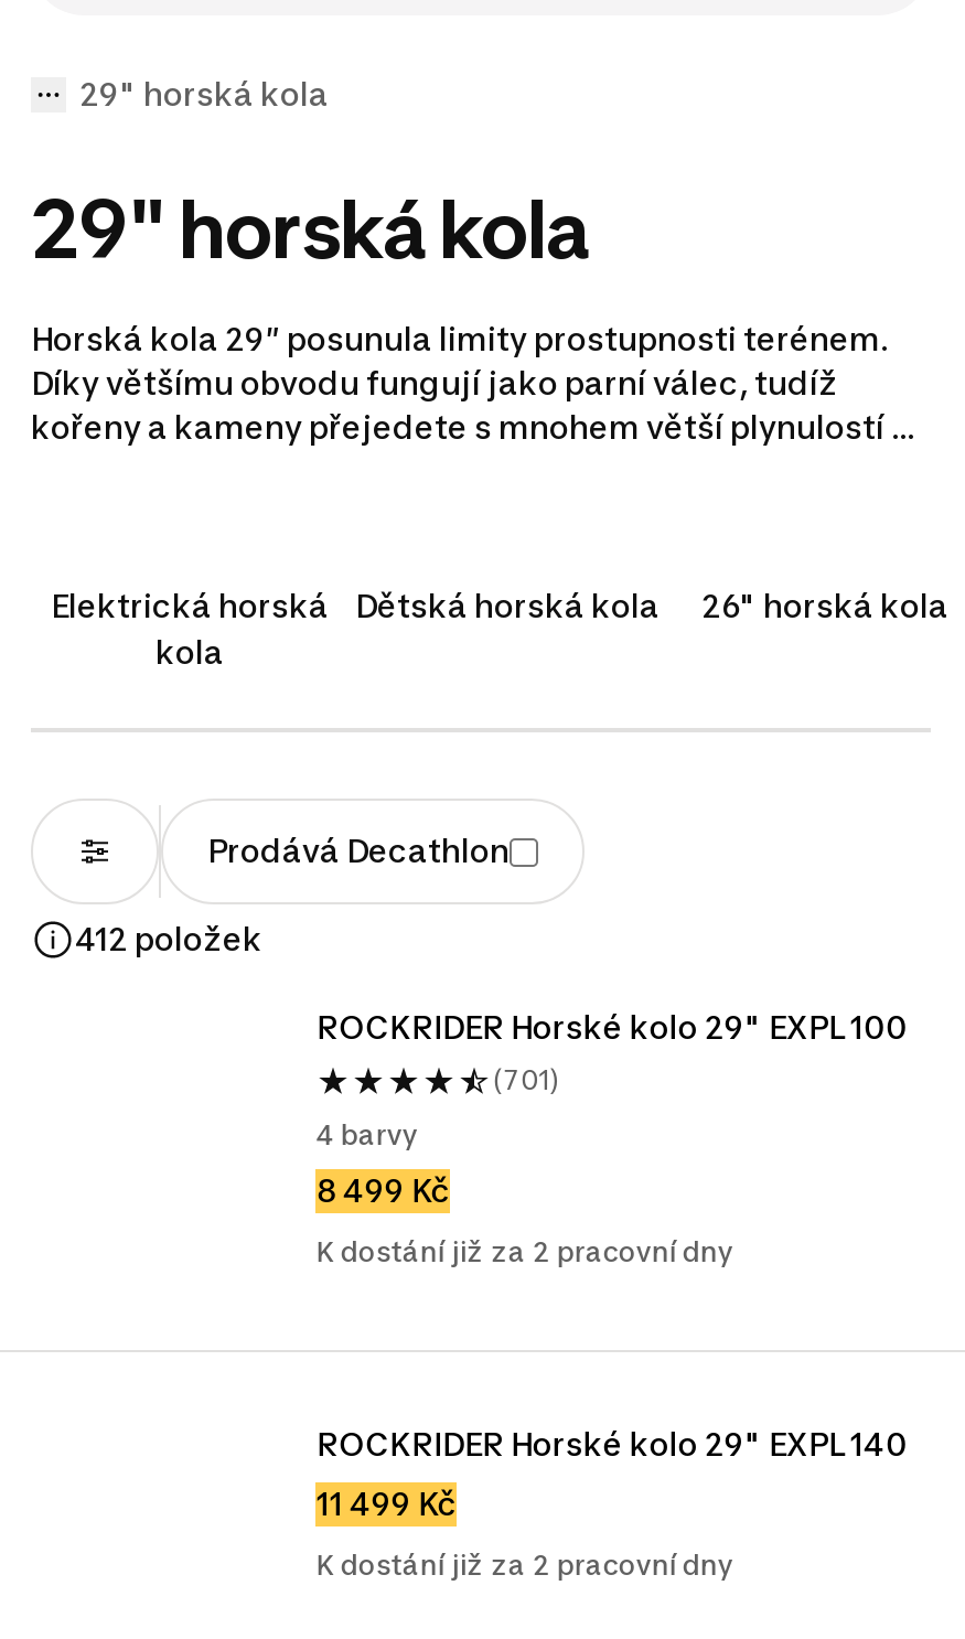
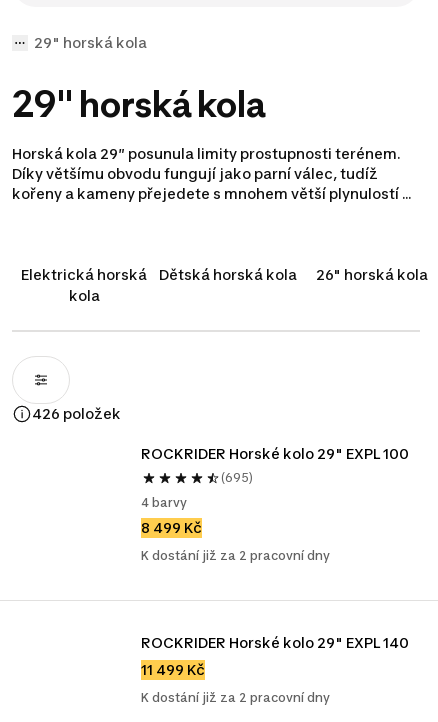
[75,832,510,957] Prodává Decathlon | 412 položek -> [32,405,121,422] 426 položek
[493,1063,559,1096] (701) -> [221,470,253,485] (695)

